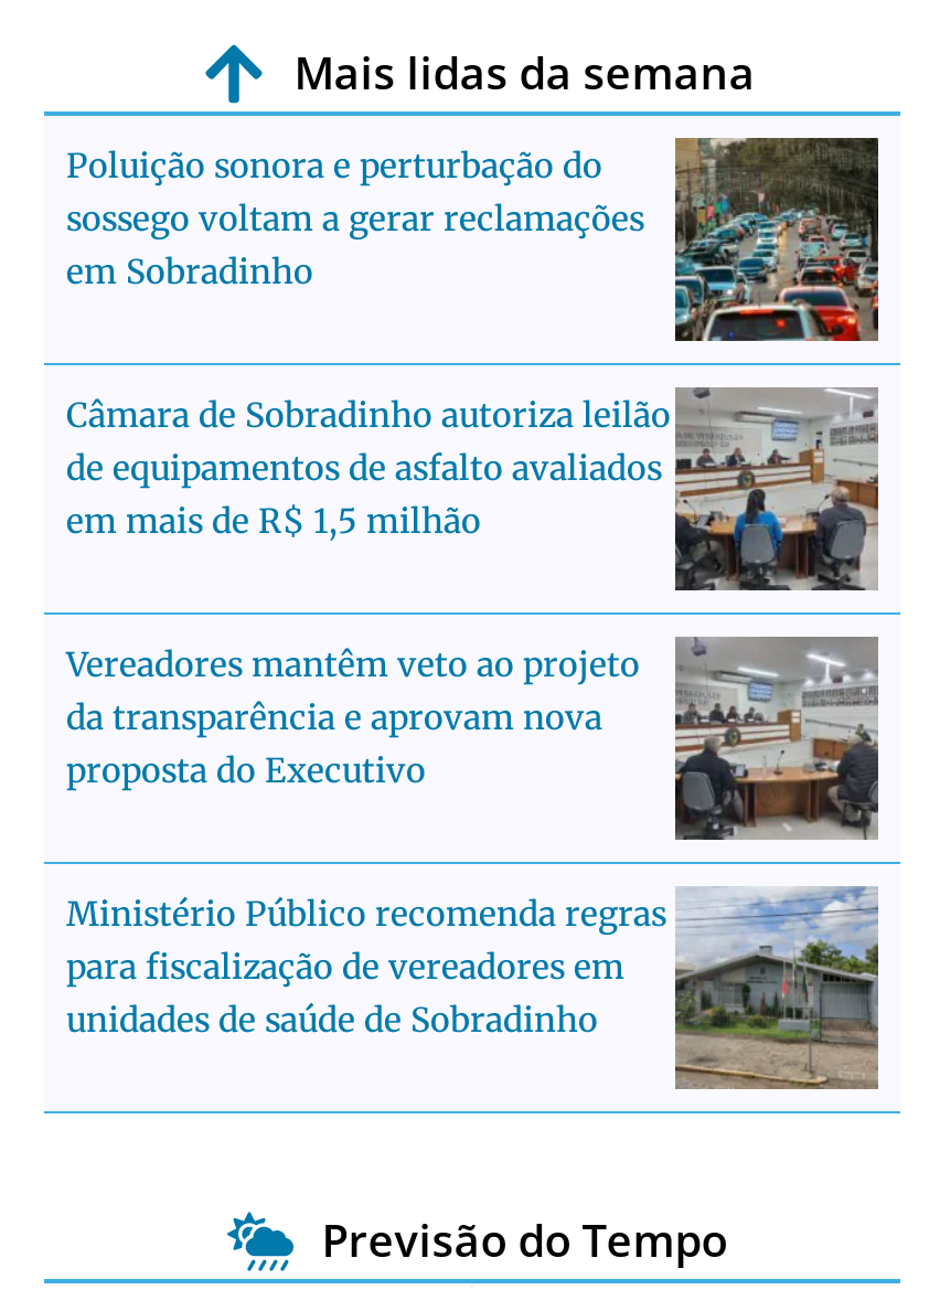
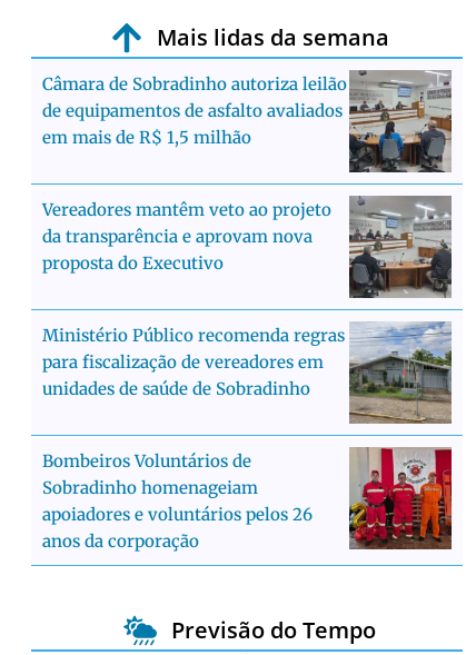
[66,136,880,343] [image] | Poluição sonora e perturbação do | sossego voltam a gerar reclamações | em Sobradinho -> none
moved [66,385,883,1041] -> [42,69,454,399]: [image] | Câmara de Sobradinho autoriza leilão | de equipamentos de asfalto avaliados | ... | para fiscalização de vereadores em | unidades de saúde de Sobradinho
none -> [42,446,453,552] [image] | Bombeiros Voluntários de | Sobradinho homenageiam | apoiadores e voluntários pelos 26 | anos da corporação

